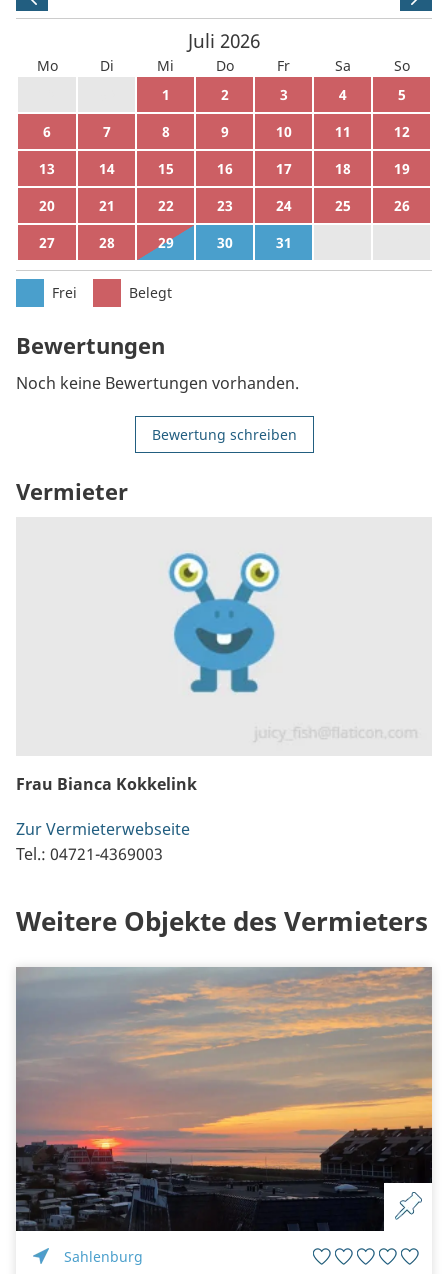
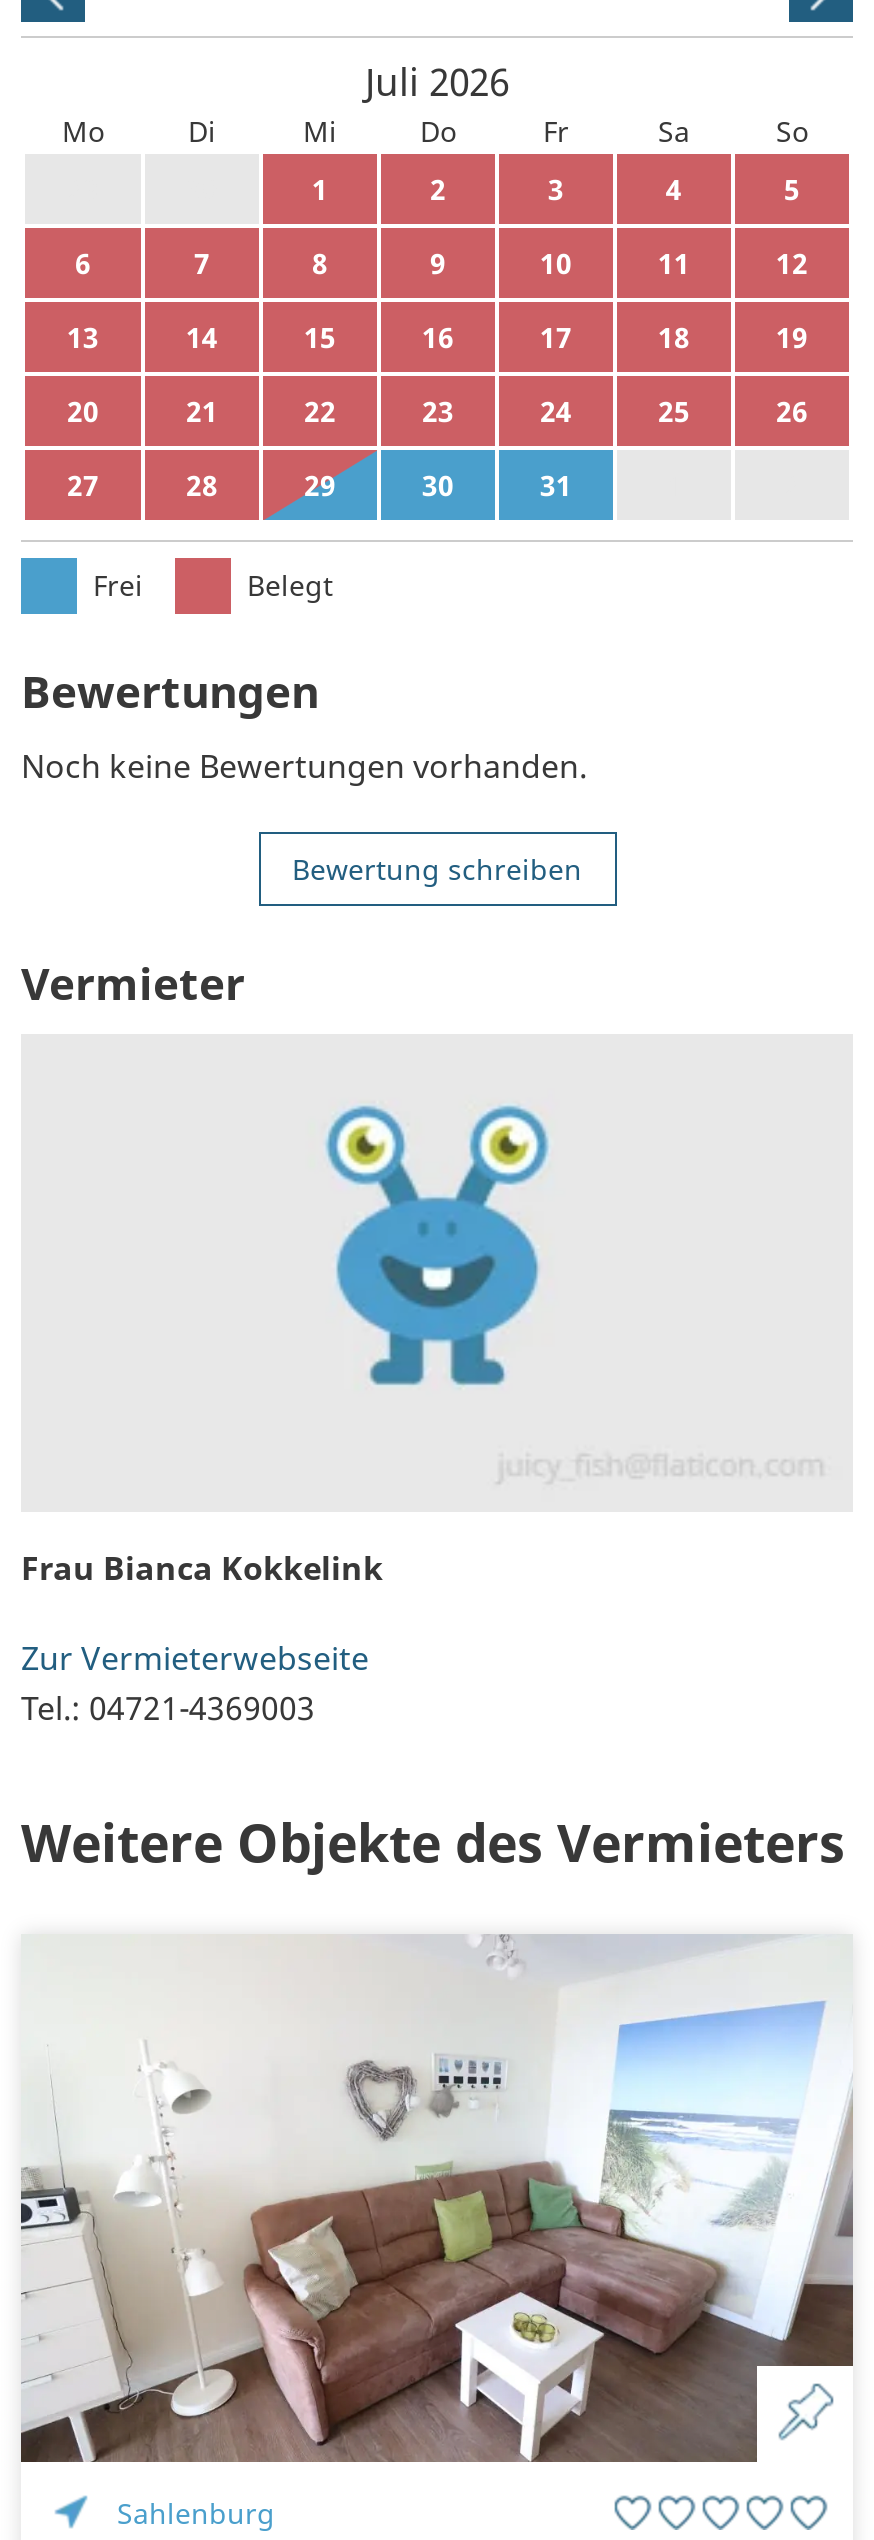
[15,966,433,1232] [image] -> [19,1934,855,2464] [image]

